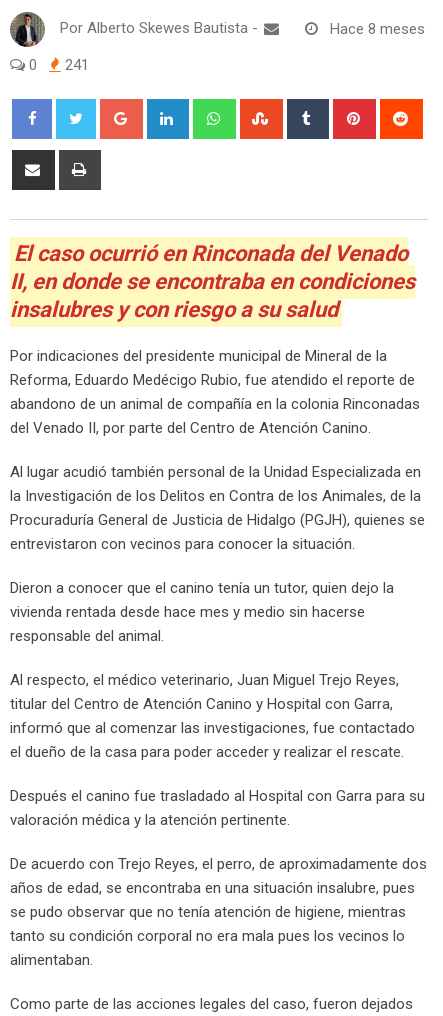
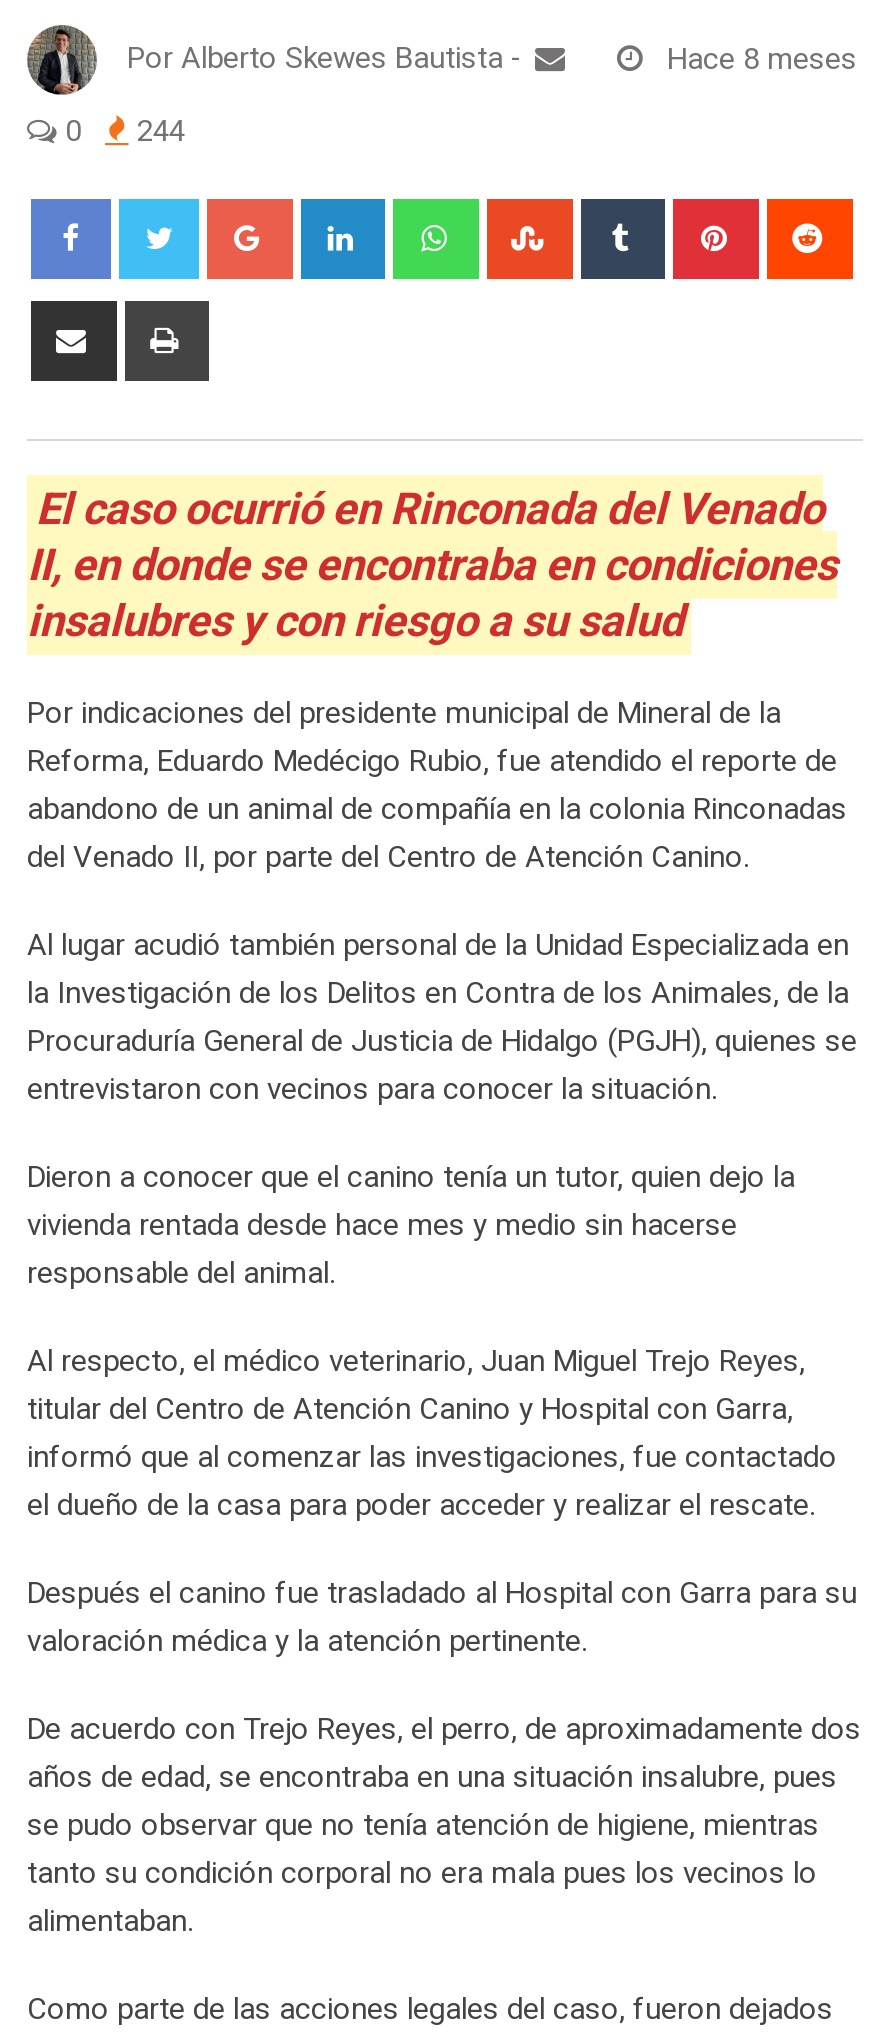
[25,56,89,74] 0 241 -> [57,113,185,149] 0 244

